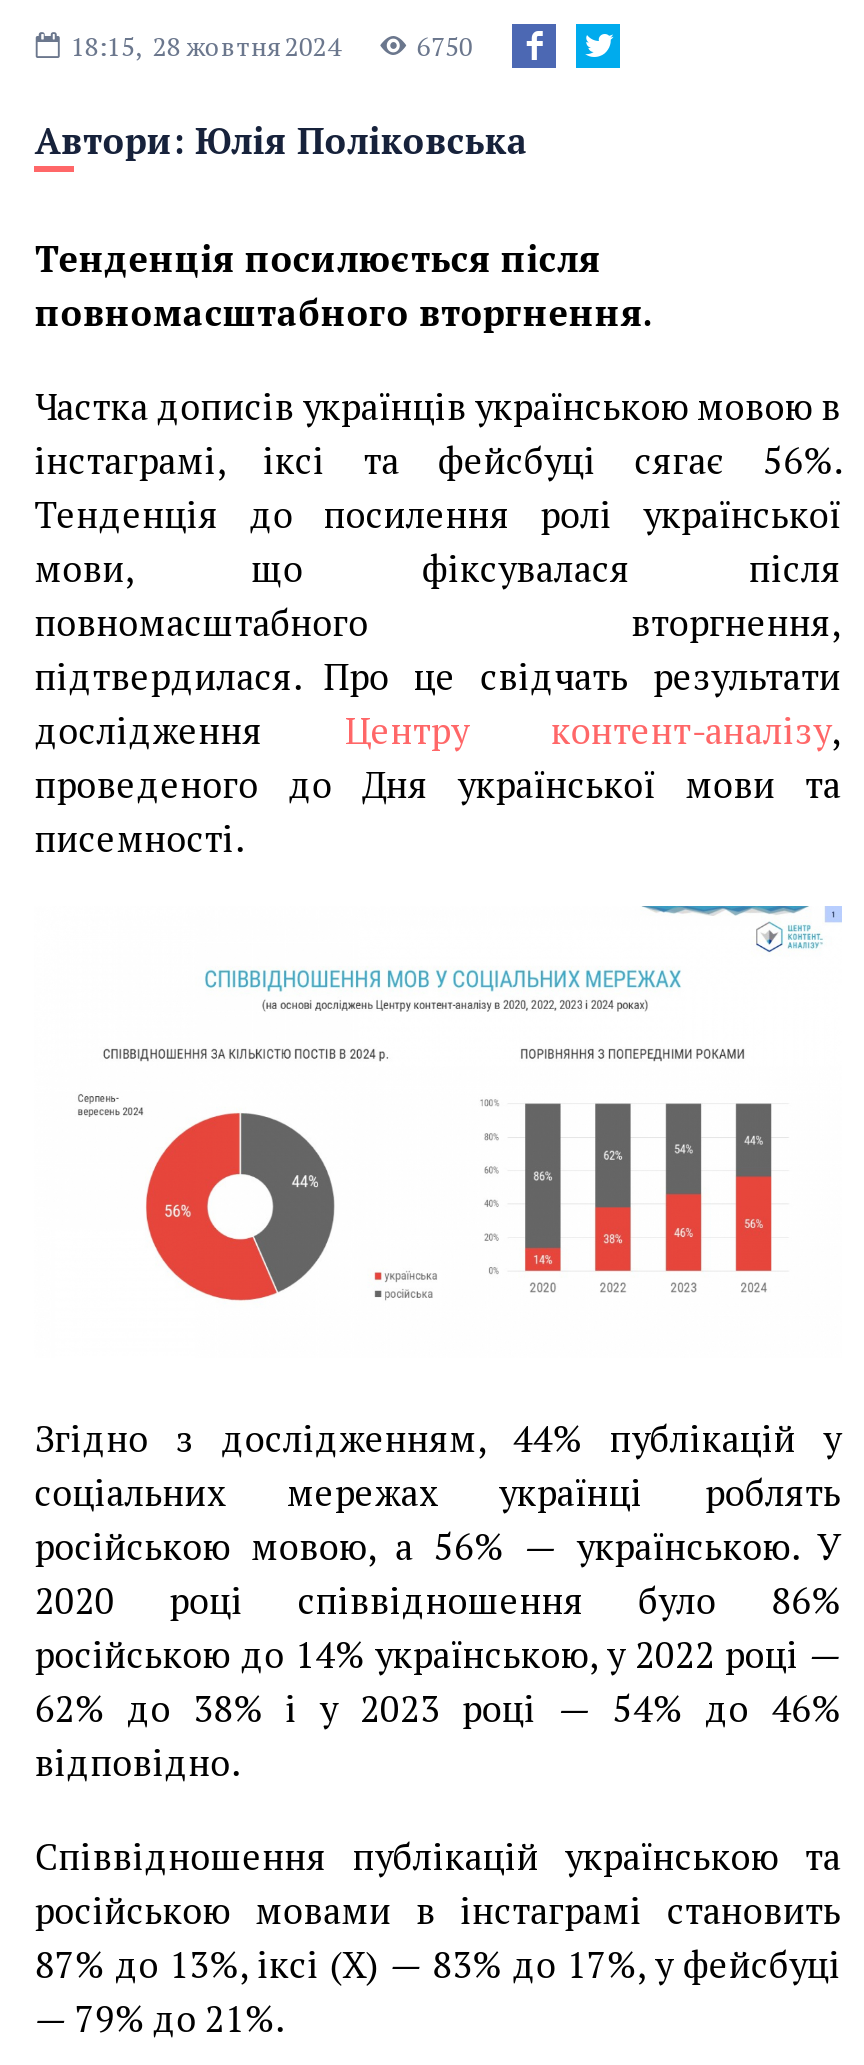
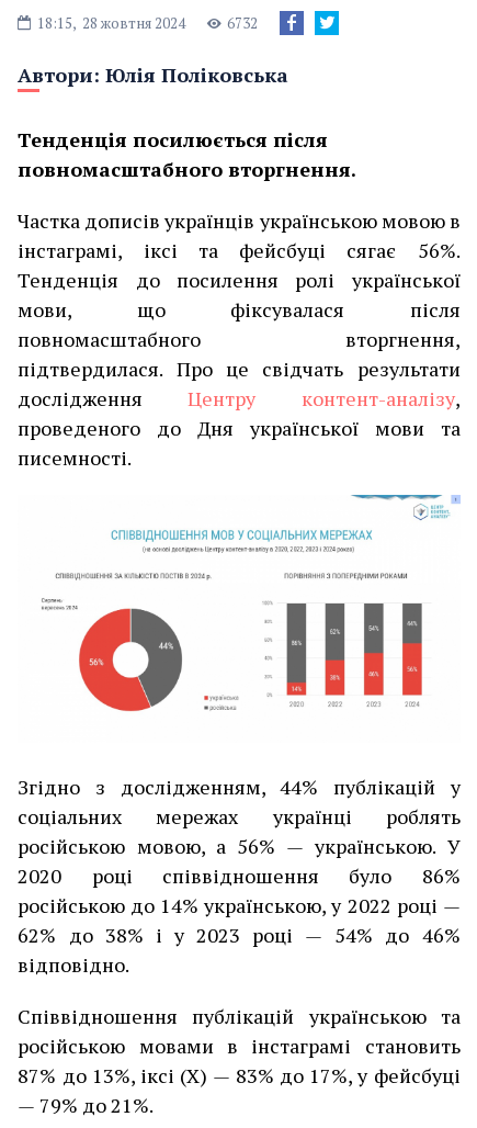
[417,27,473,63] 6750 -> [227,13,258,32] 6732

